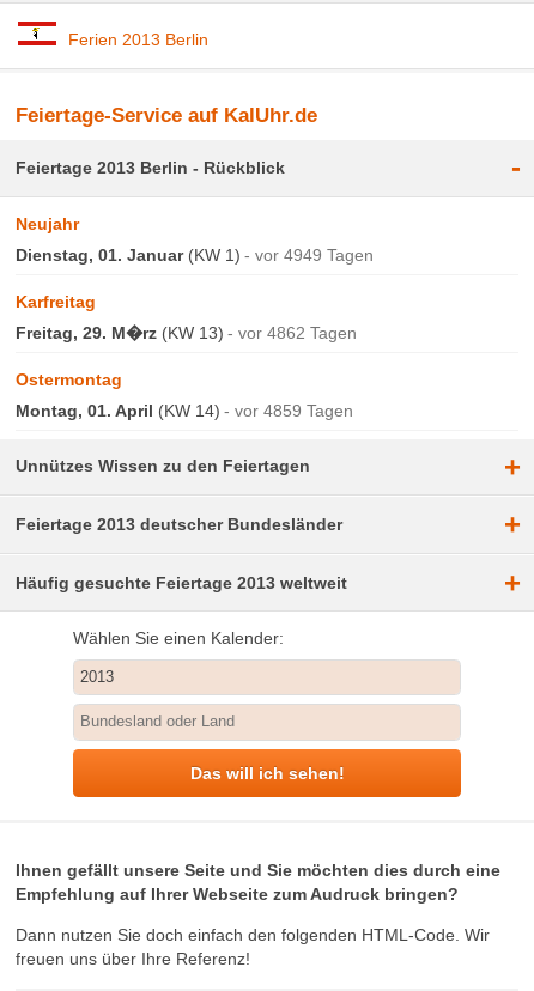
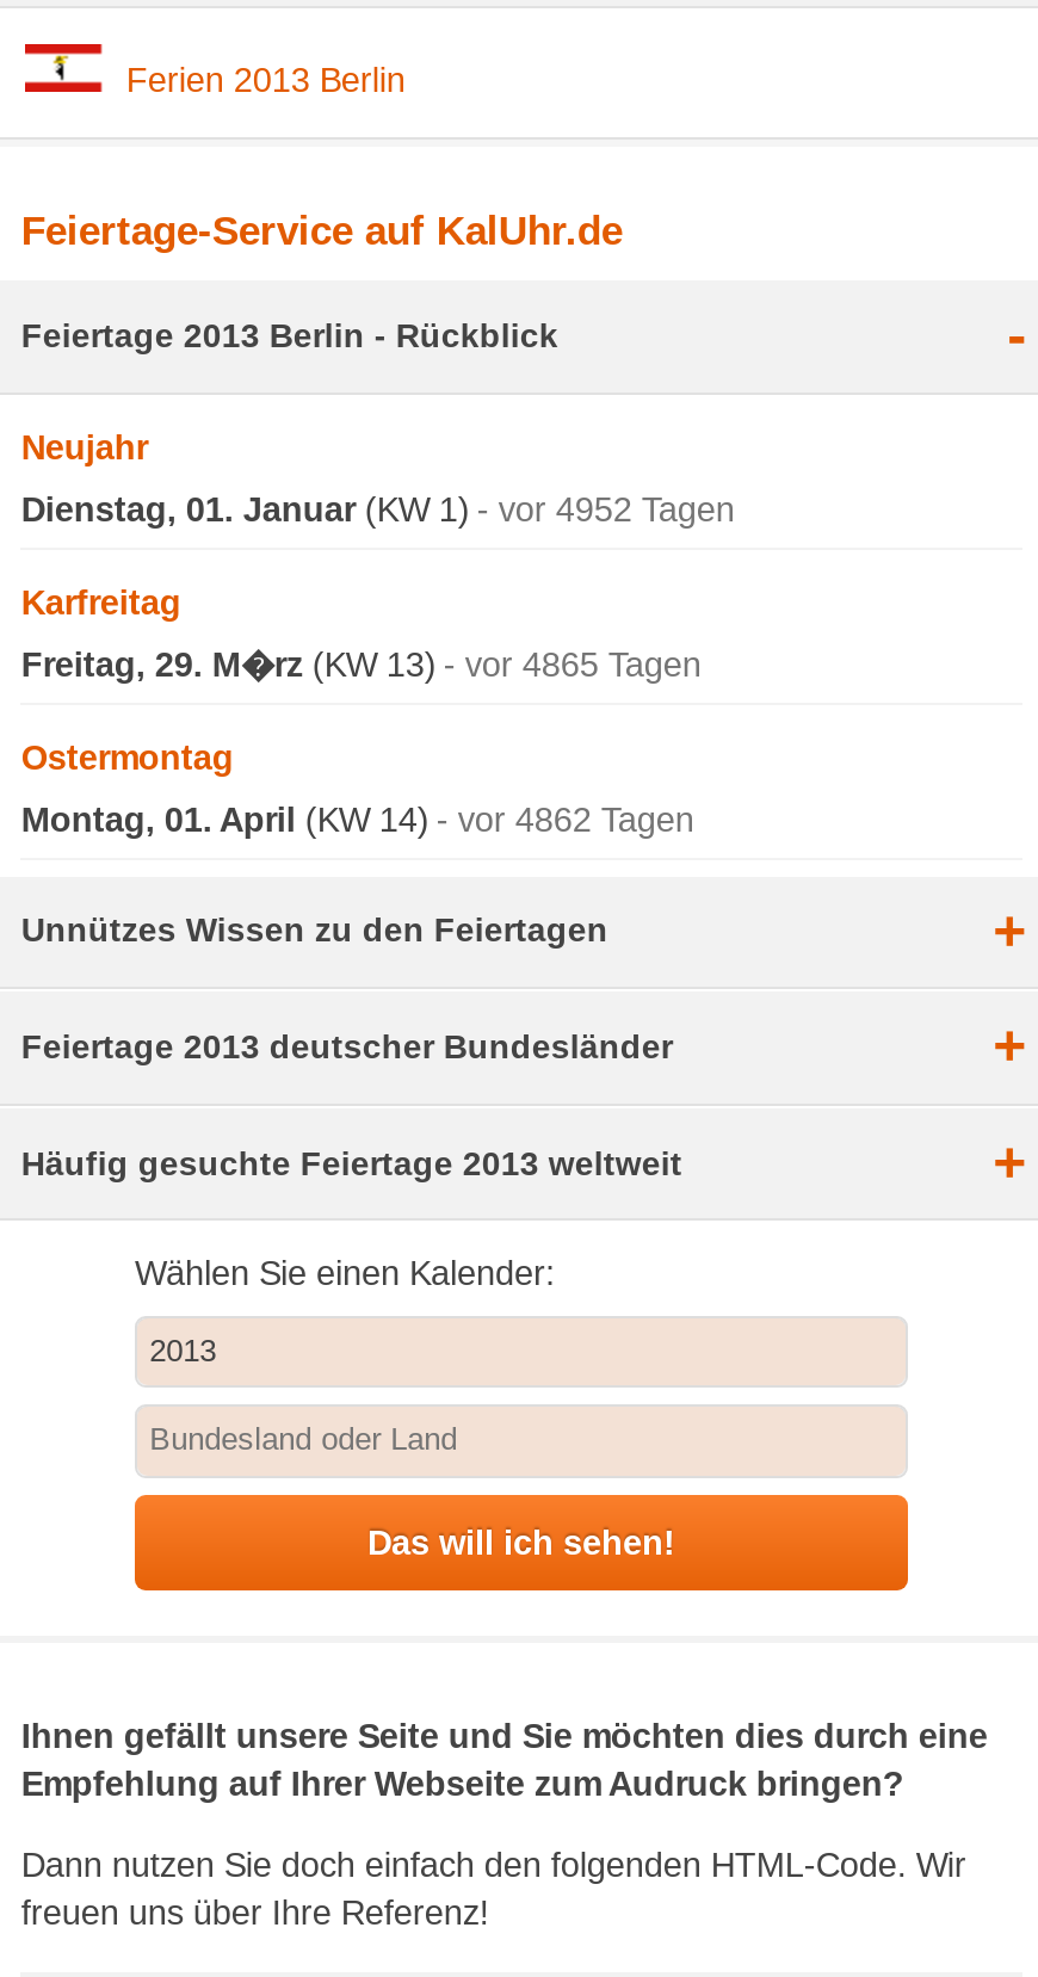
[16,245,374,264] Dienstag, 01. Januar (KW 1) vor 4949 Tagen -> [21,489,735,528] Dienstag, 01. Januar (KW 1) vor 4952 Tagen
[239,323,357,342] vor 4862 Tagen -> [465,645,701,683] vor 4865 Tagen
[16,400,354,420] Montag, 01. April (KW 14) vor 4859 Tagen -> [21,800,694,838] Montag, 01. April (KW 14) vor 4862 Tagen

